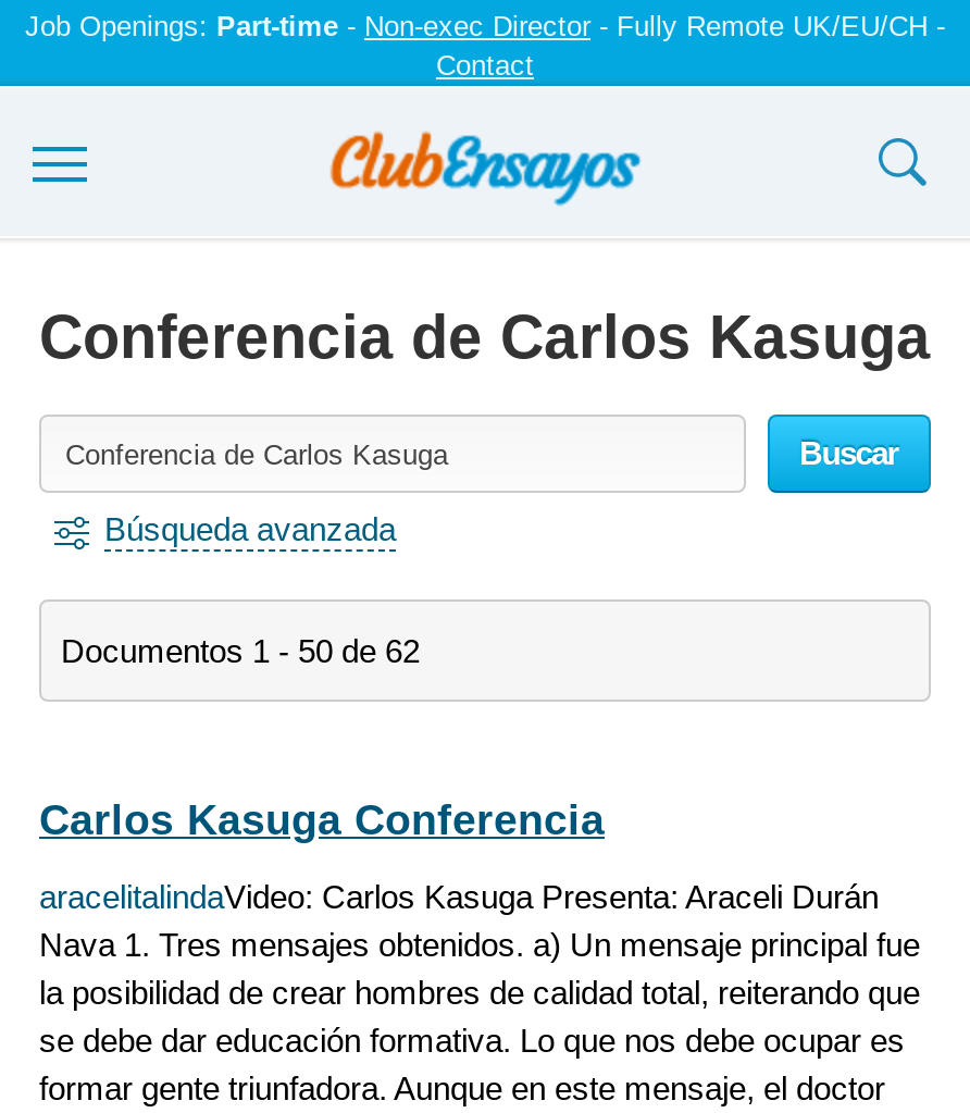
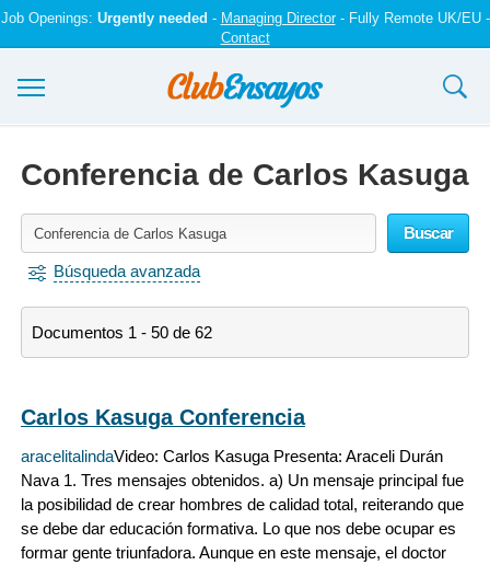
[25,10,945,42] Job Openings: Part-time - Non-exec Director - Fully Remote UK/EU/CH - -> [1,10,489,26] Job Openings: Urgently needed - Managing Director - Fully Remote UK/EU -

